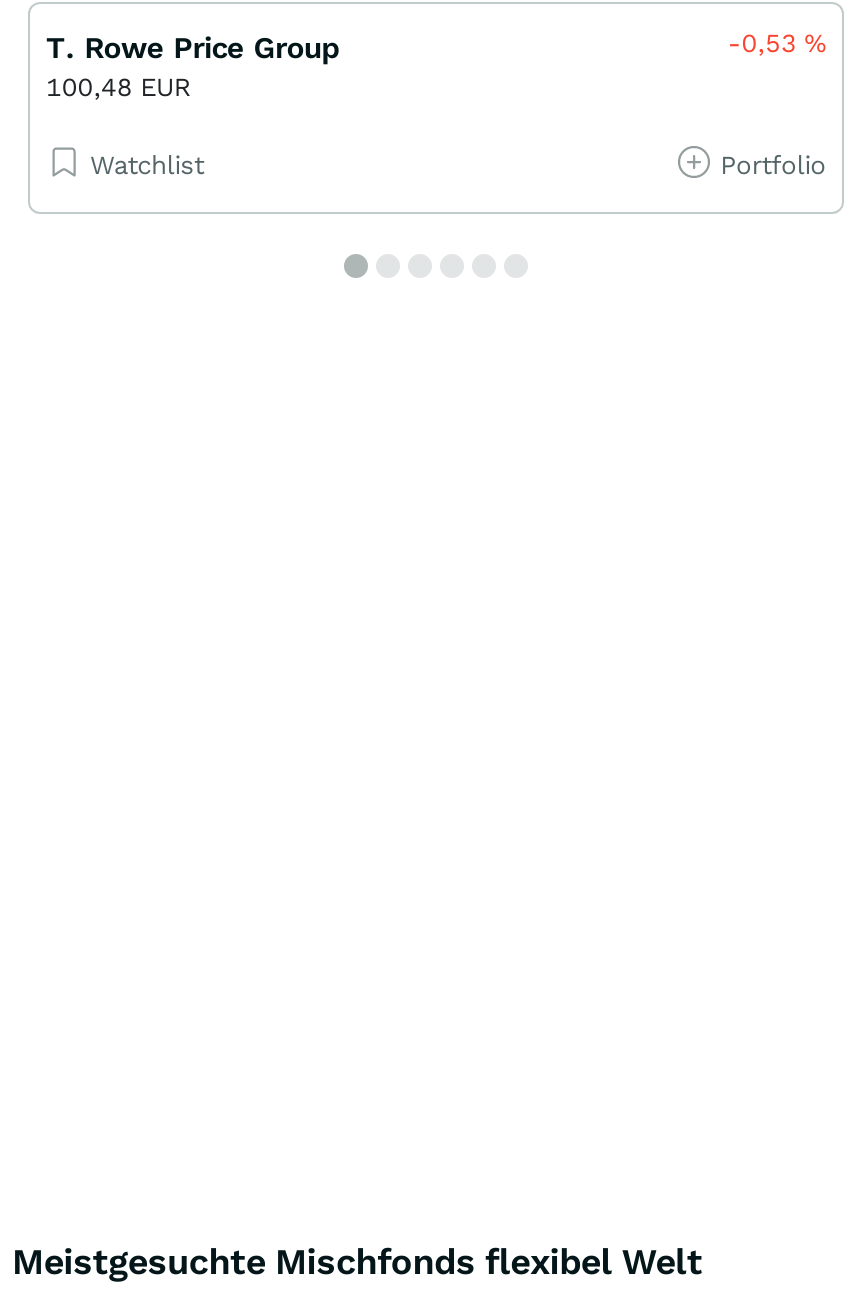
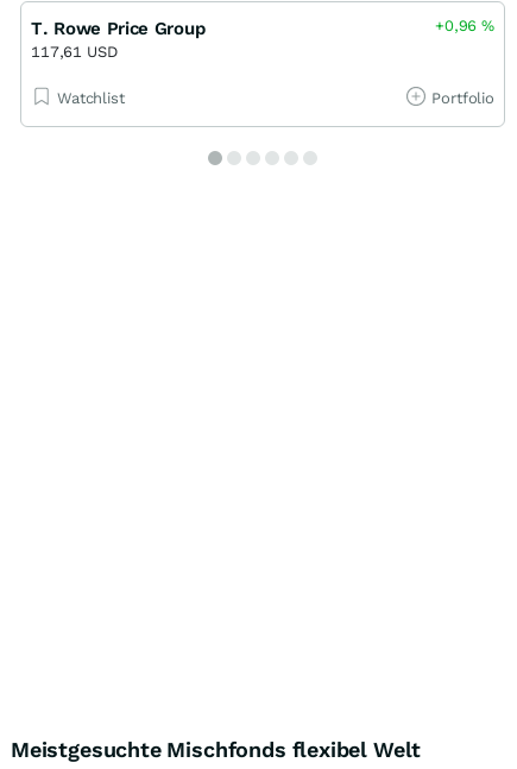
[728,28,826,58] -0,53% -> [435,17,494,34] +0,96%
[46,72,191,102] 100,48 EUR -> [31,43,117,61] 117,61 USD

